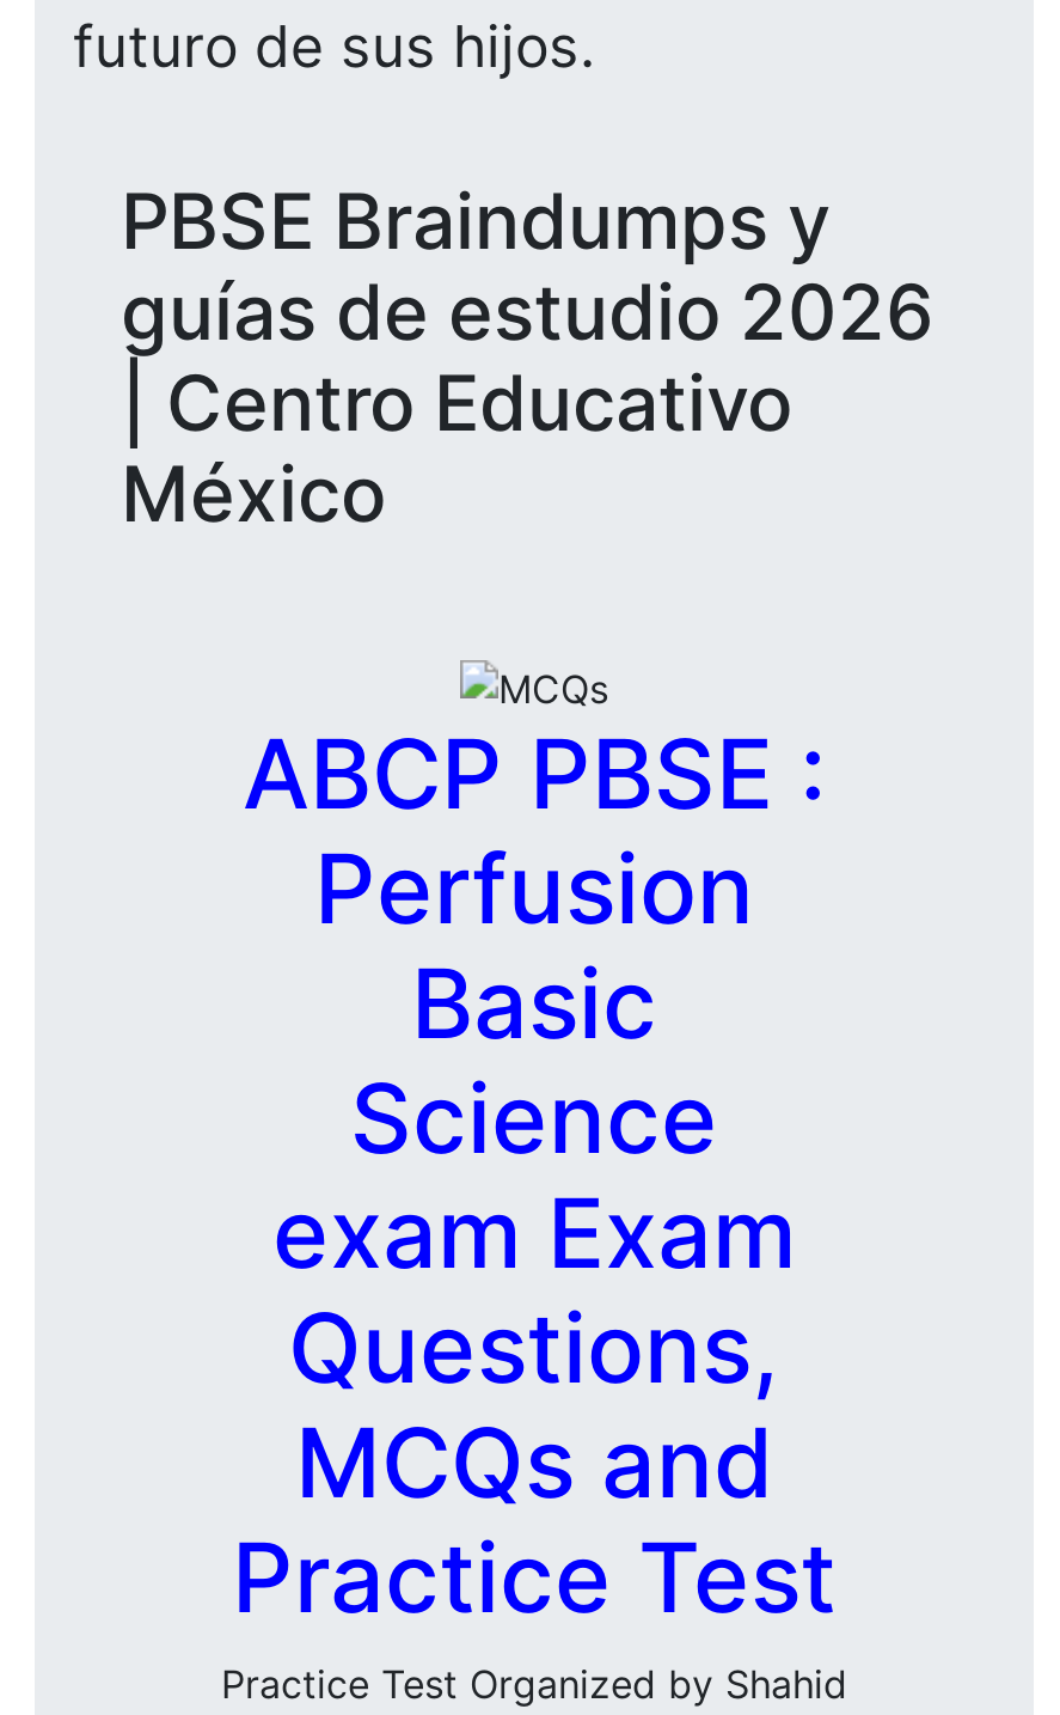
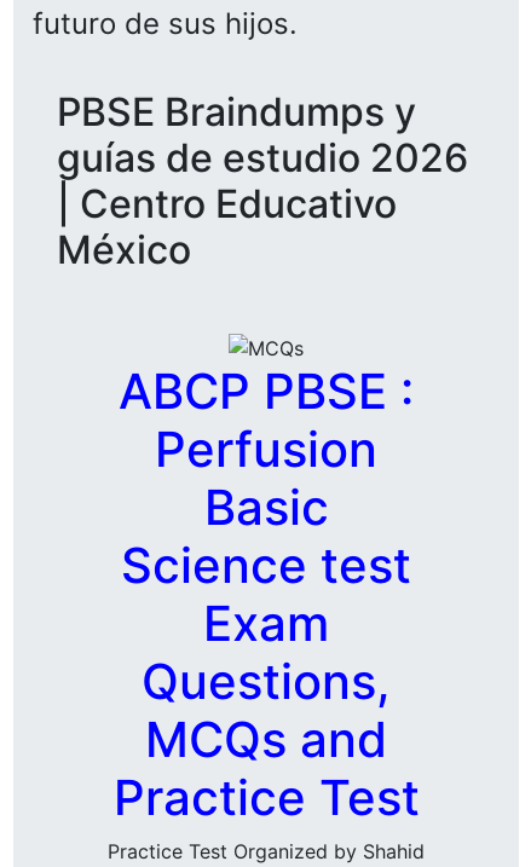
[272,1060,796,1292] Science | exam Exam -> [121,536,411,653] Science test | Exam

